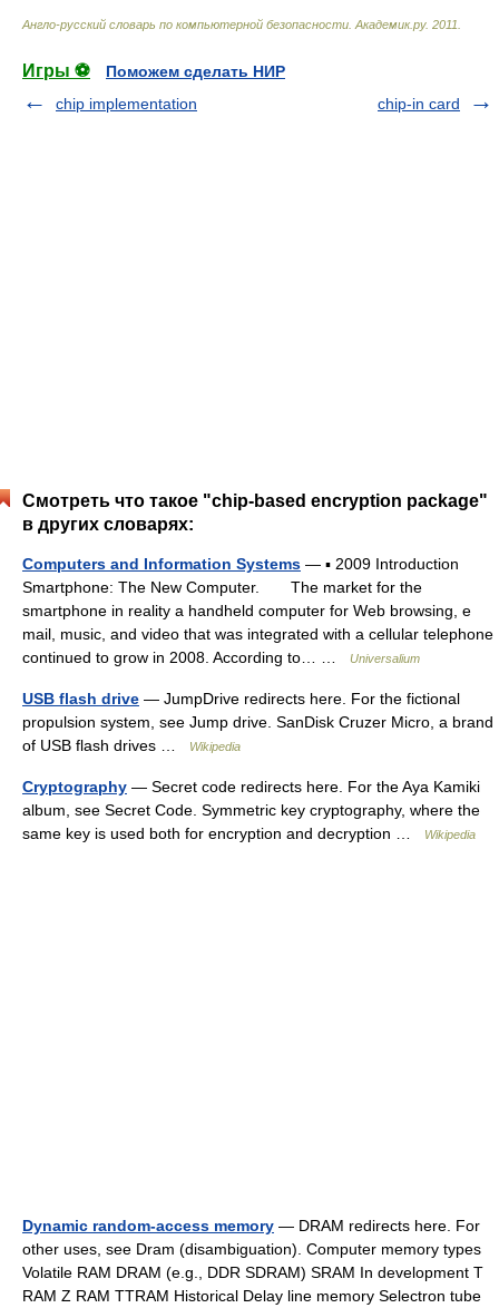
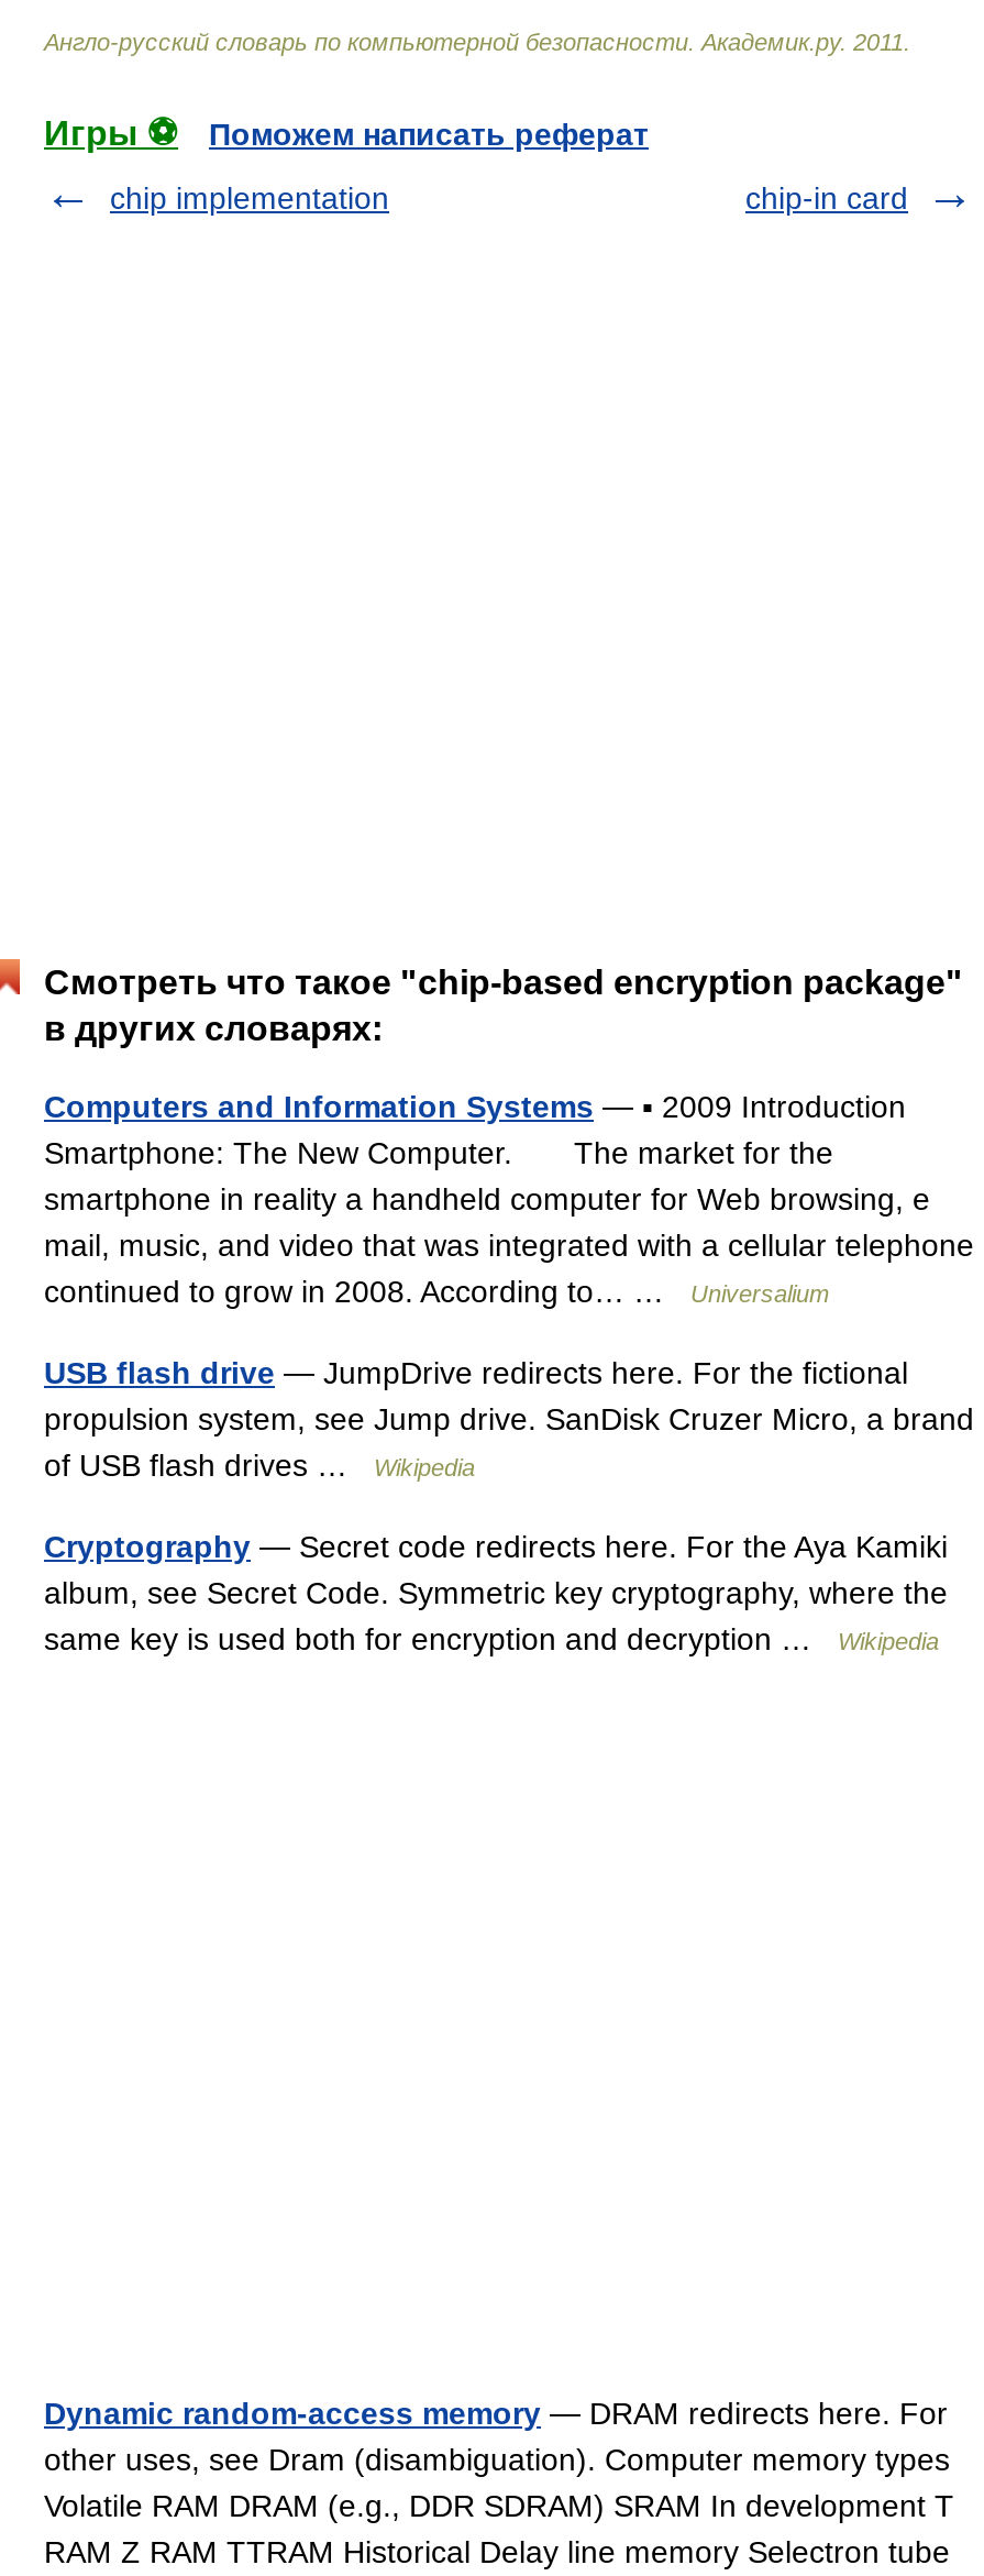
[106,62,285,80] Поможем сделать НИР -> [209,117,649,152] Поможем написать реферат

